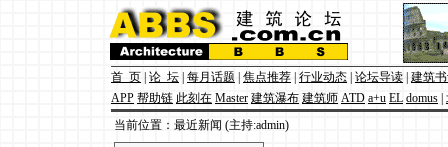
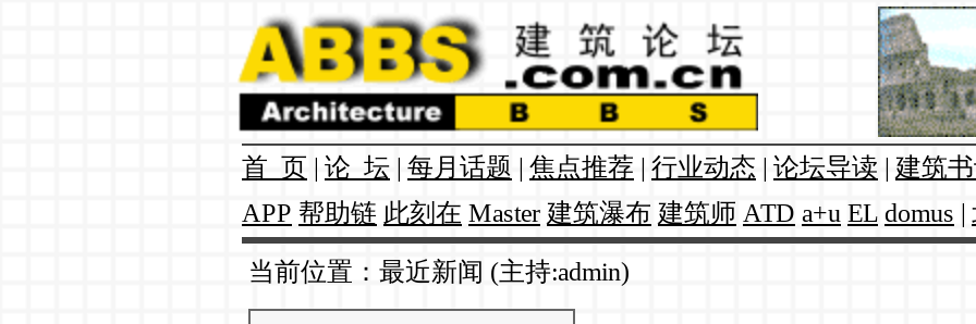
[404,8,445,62] [image] -> [882,57,969,137] [image]

